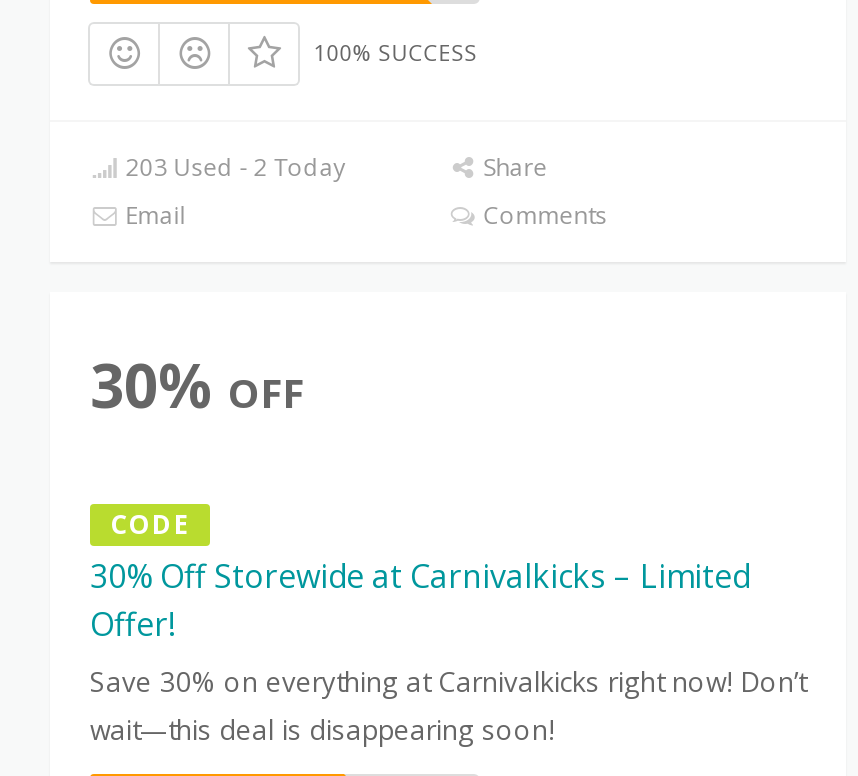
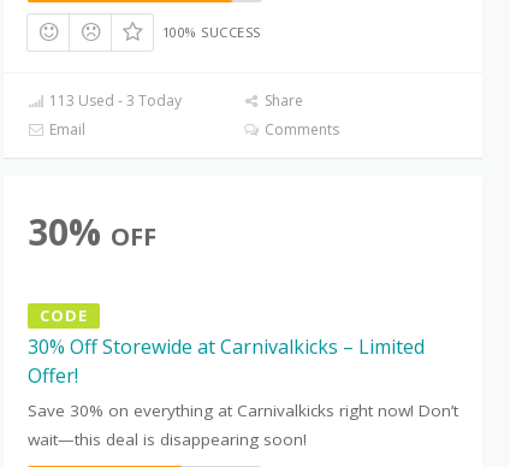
[120,150,346,184] 203 Used - 2 Today -> [45,90,181,110] 113 Used - 3 Today

